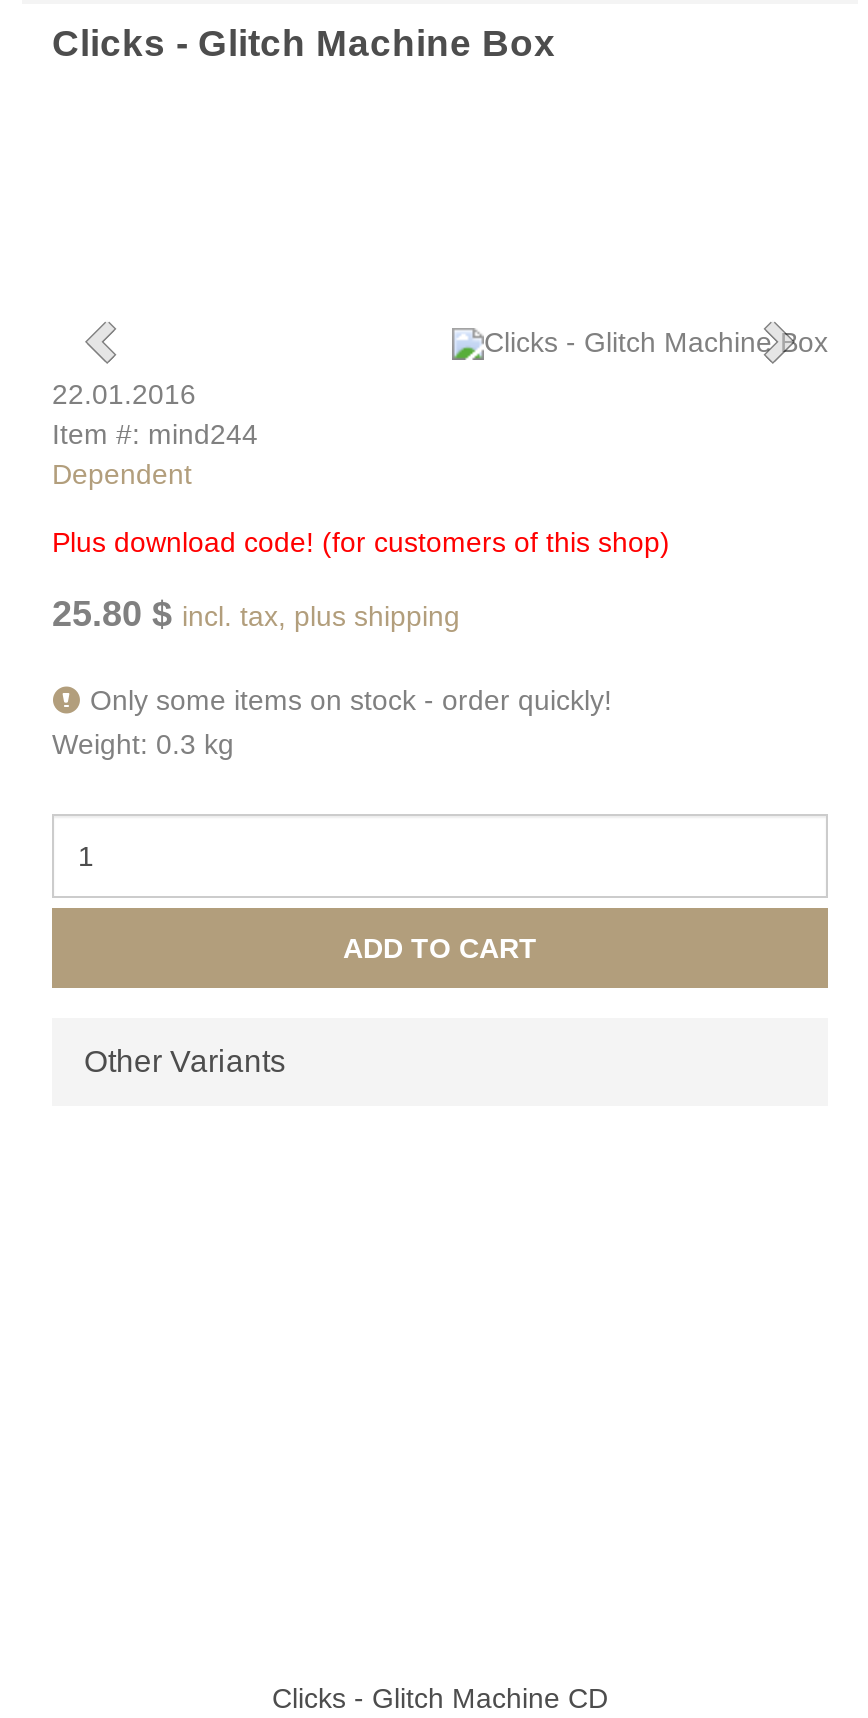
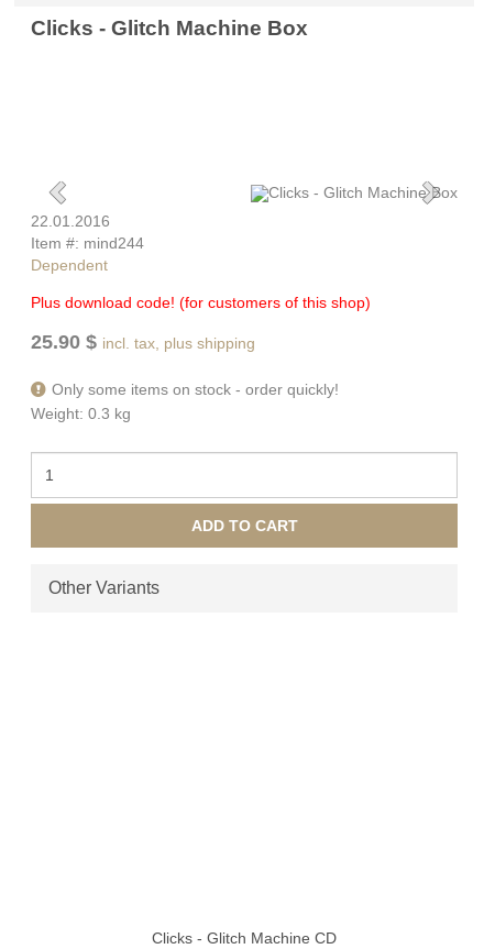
[52,594,460,634] 25.80 $ incl. tax, plus shipping -> [31,331,255,353] 25.90 $ incl. tax, plus shipping

